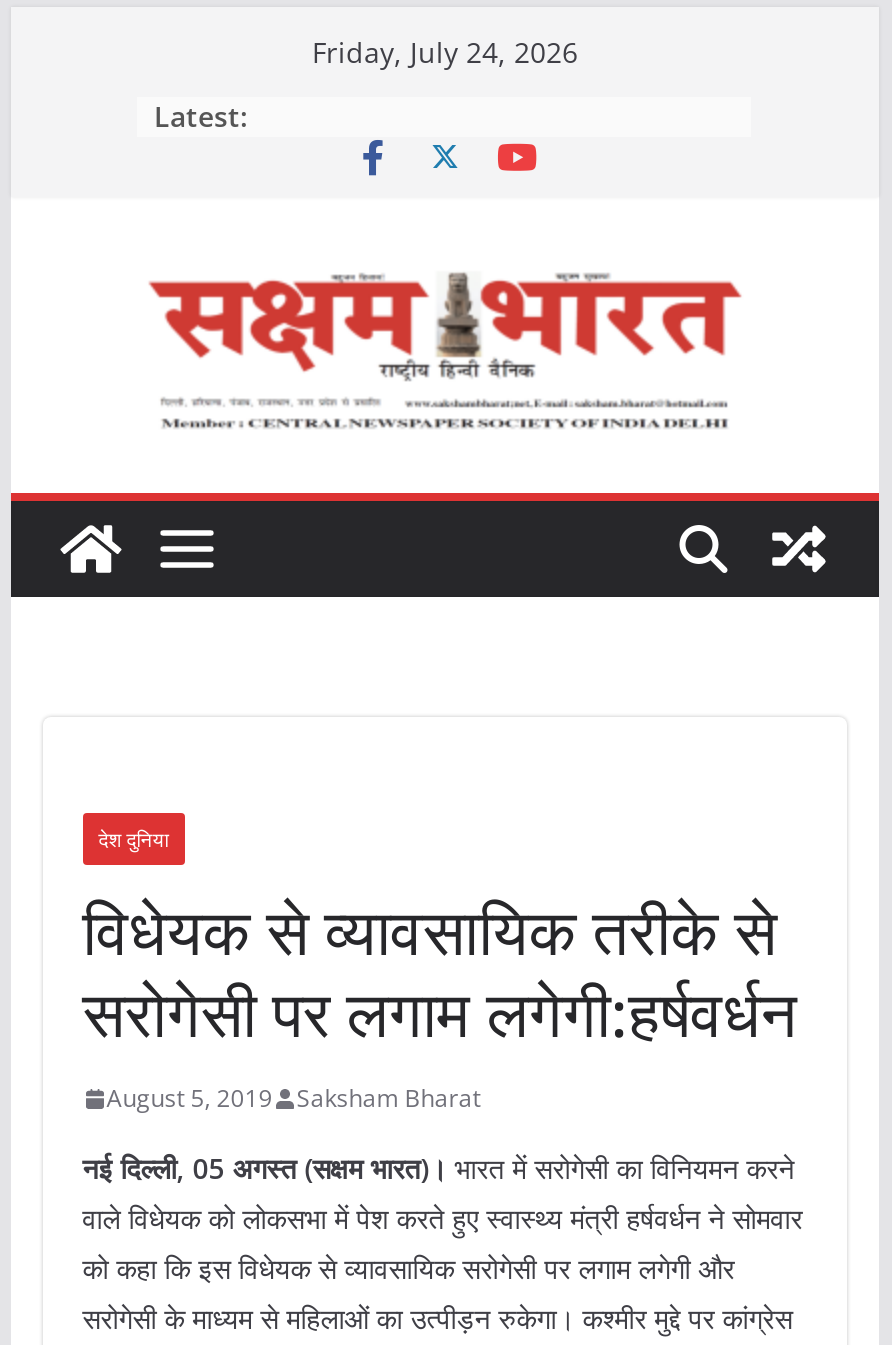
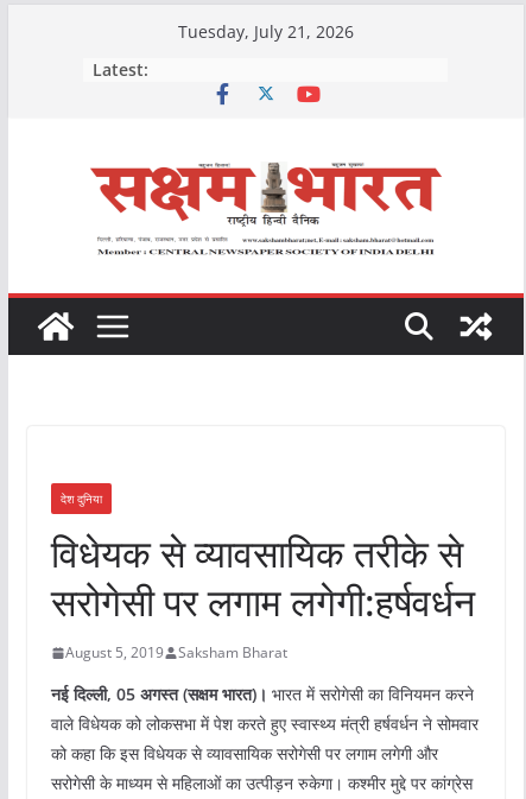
[312,33,578,71] Friday, July 24, 2026 -> [178,20,354,43] Tuesday, July 21, 2026

